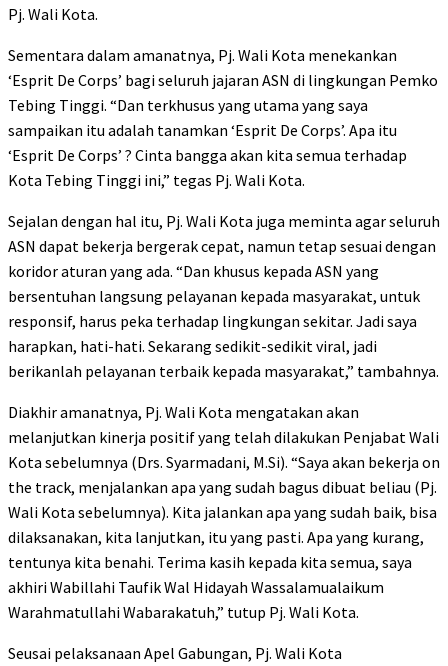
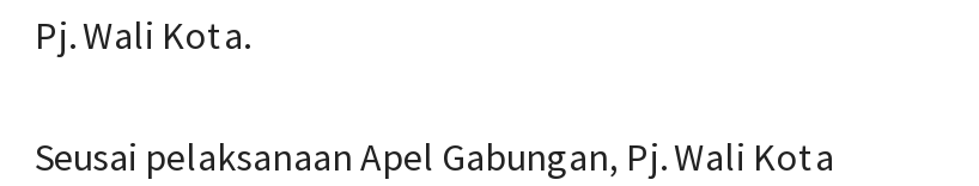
[8,45,440,622] Sementara dalam amanatnya, Pj. Wali Kota menekankan | ‘Esprit De Corps’ bagi seluruh jajaran ASN di lingkungan Pemko | Tebing Tinggi. “Dan terkhusus yang utama yang saya | sampaikan itu adalah tanamkan ‘Esprit De Corps’. Apa itu | ‘Esprit De Corps’ ? Cinta bangga akan kita semua terhadap | Kota Tebing Tinggi ini,” tegas Pj. Wali Kota. | Sejalan dengan hal itu, Pj. Wali Kota juga meminta agar seluruh | ASN dapat bekerja bergerak cepat, namun tetap sesuai dengan | koridor aturan yang ada. “Dan khusus kepada ASN yang | bersentuhan langsung pelayanan kepada masyarakat, untuk | responsif, harus peka terhadap lingkungan sekitar. Jadi saya | harapkan, hati-hati. Sekarang sedikit-sedikit viral, jadi | berikanlah pelayanan terbaik kepada masyarakat,” tambahnya. | Diakhir amanatnya, Pj. Wali Kota mengatakan akan | melanjutkan kinerja positif yang telah dilakukan Penjabat Wali | Kota sebelumnya (Drs. Syarmadani, M.Si). “Saya akan bekerja on | the track, menjalankan apa yang sudah bagus dibuat beliau (Pj. | Wali Kota sebelumnya). Kita jalankan apa yang sudah baik, bisa | dilaksanakan, kita lanjutkan, itu yang pasti. Apa yang kurang, | tentunya kita benahi. Terima kasih kepada kita semua, saya | akhiri Wabillahi Taufik Wal Hidayah Wassalamualaikum | Warahmatullahi Wabarakatuh,” tutup Pj. Wali Kota. -> none

